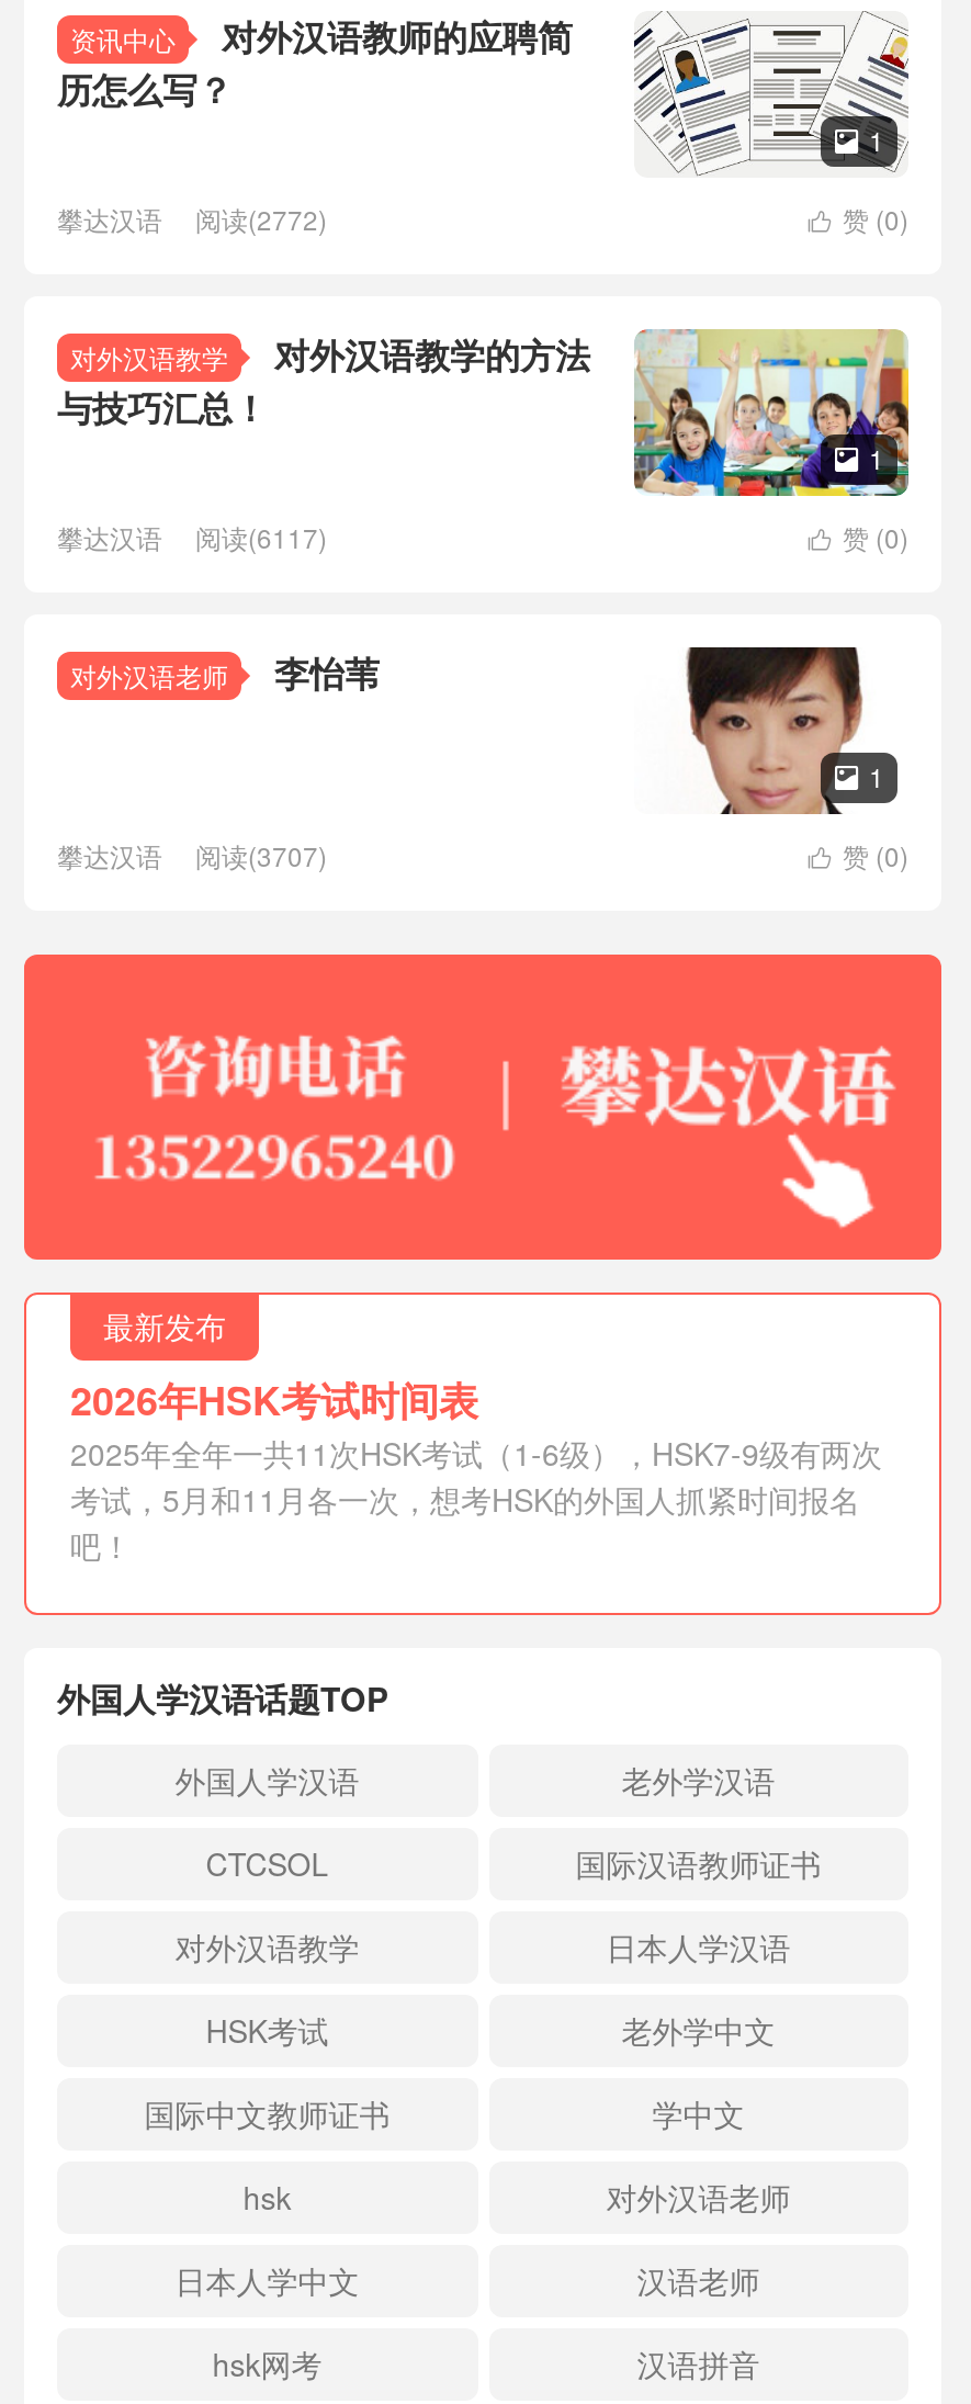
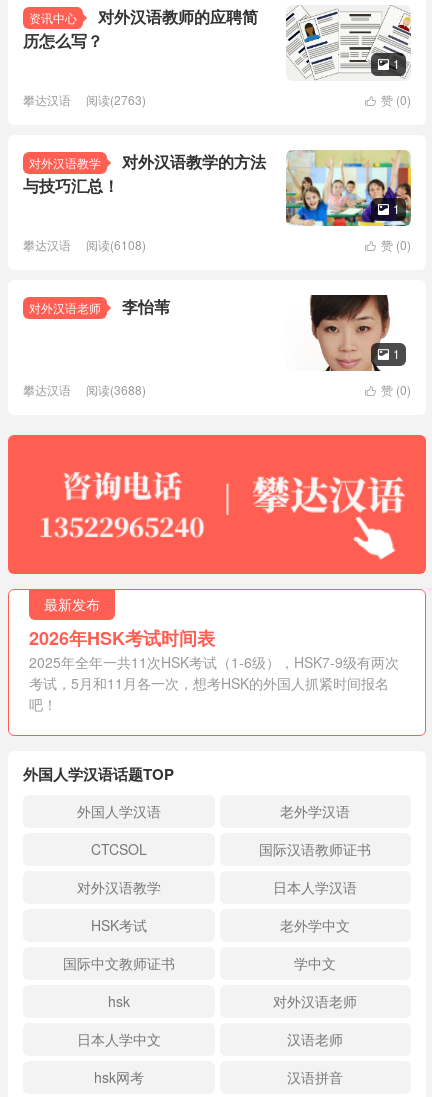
[57,200,327,237] 攀达汉语 阅读(2772) -> [23,91,146,108] 攀达汉语 阅读(2763)
[57,518,327,555] 攀达汉语 阅读(6117) -> [23,236,146,253] 攀达汉语 阅读(6108)
[57,836,327,873] 攀达汉语 阅读(3707) -> [23,381,146,398] 攀达汉语 阅读(3688)

